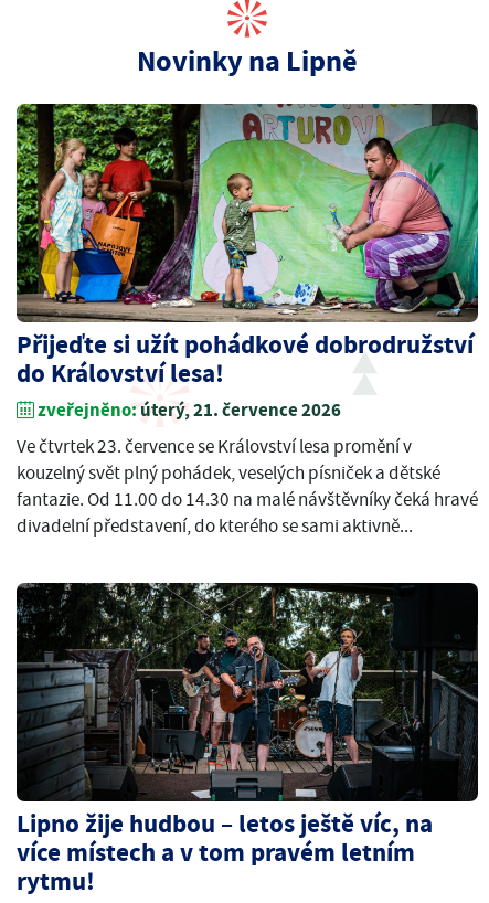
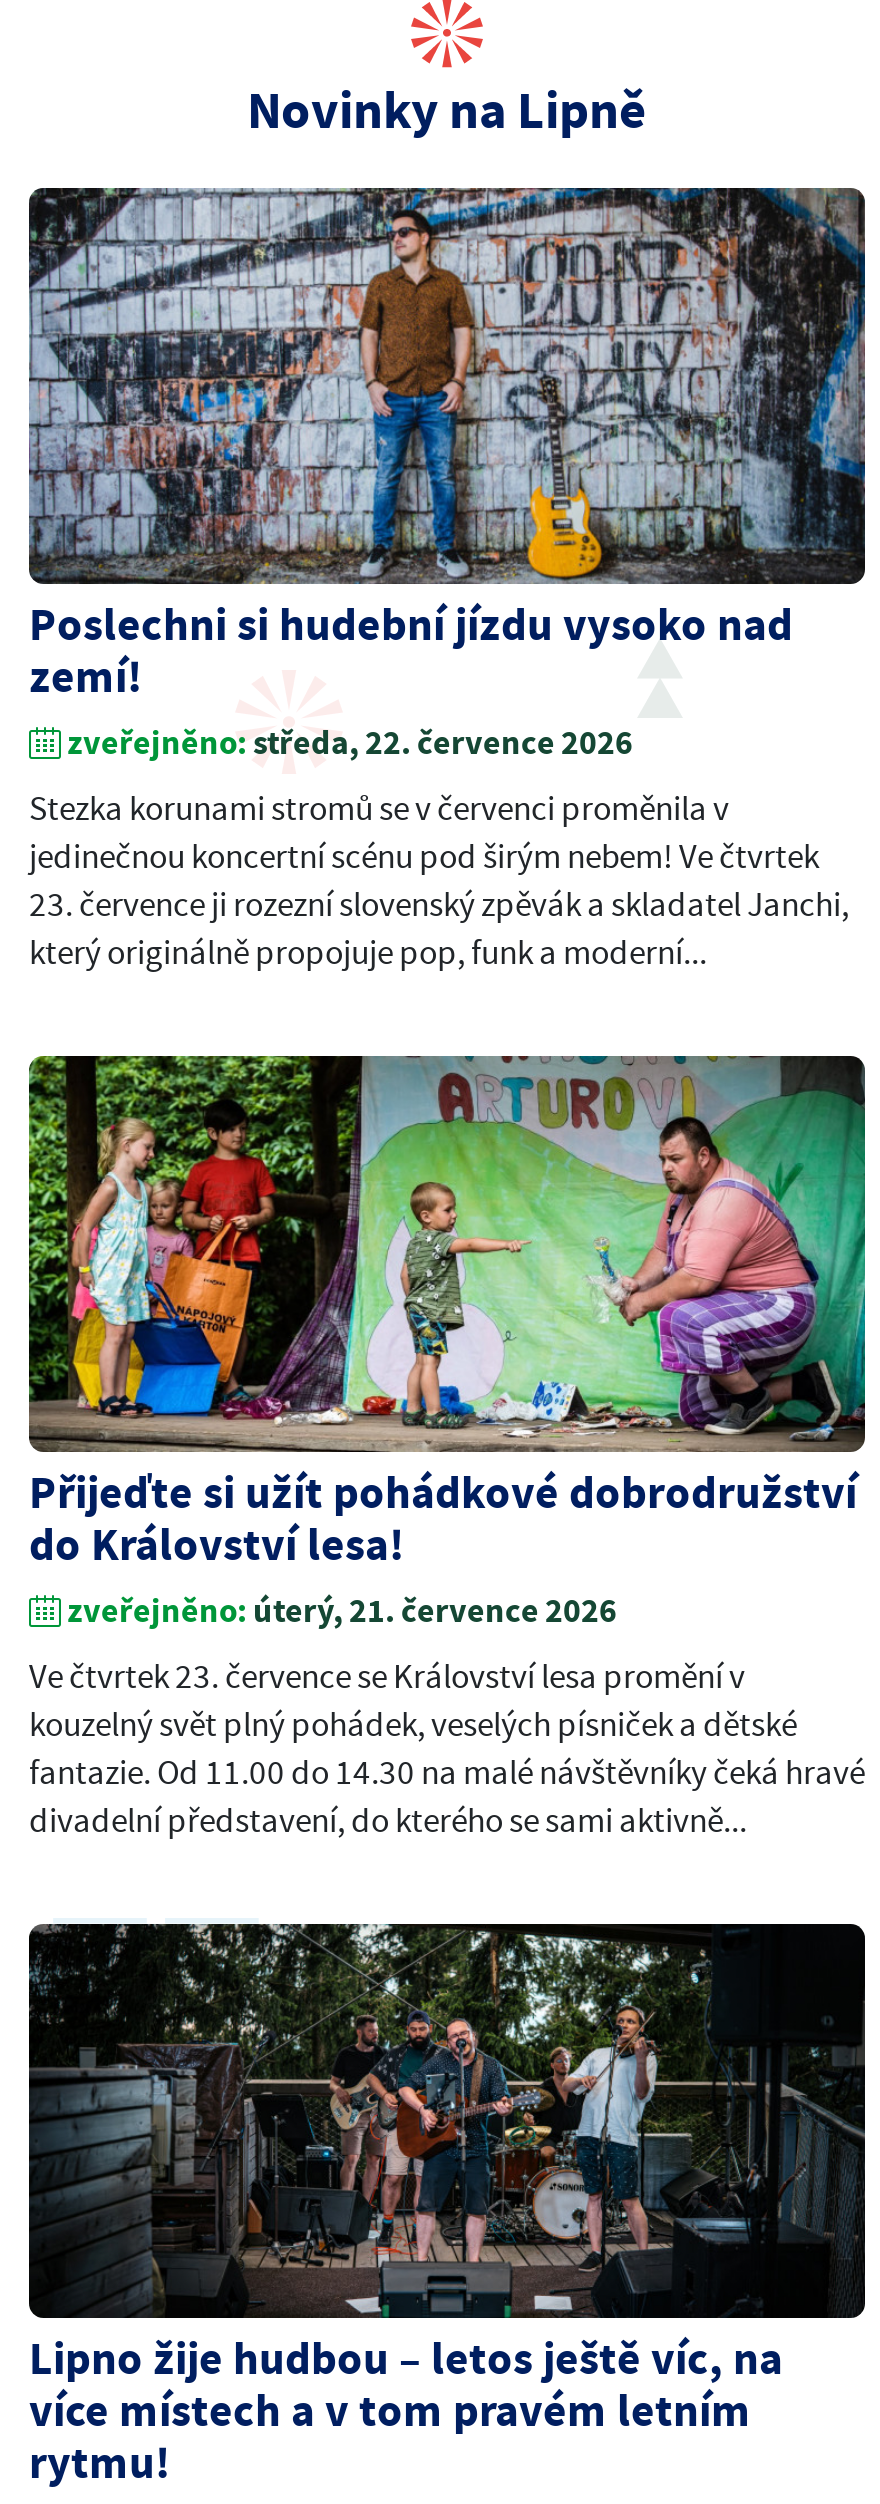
none -> [27,186,867,973] [image] | Poslechni si hudební jízdu vysoko nad | zemí! | zveřejněno: středa, 22. července 2026 | Stezka korunami stromů se v červenci proměnila v | jedinečnou koncertní scénu pod širým nebem! Ve čtvrtek | 23. července ji rozezní slovenský zpěvák a skladatel Janchi, | který originálně propojuje pop, funk a moderní...

